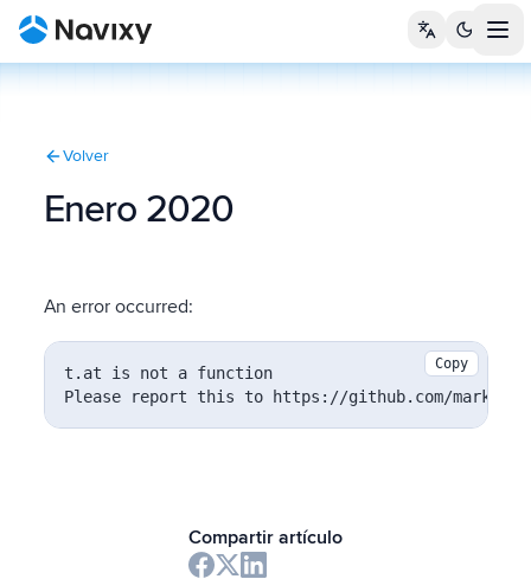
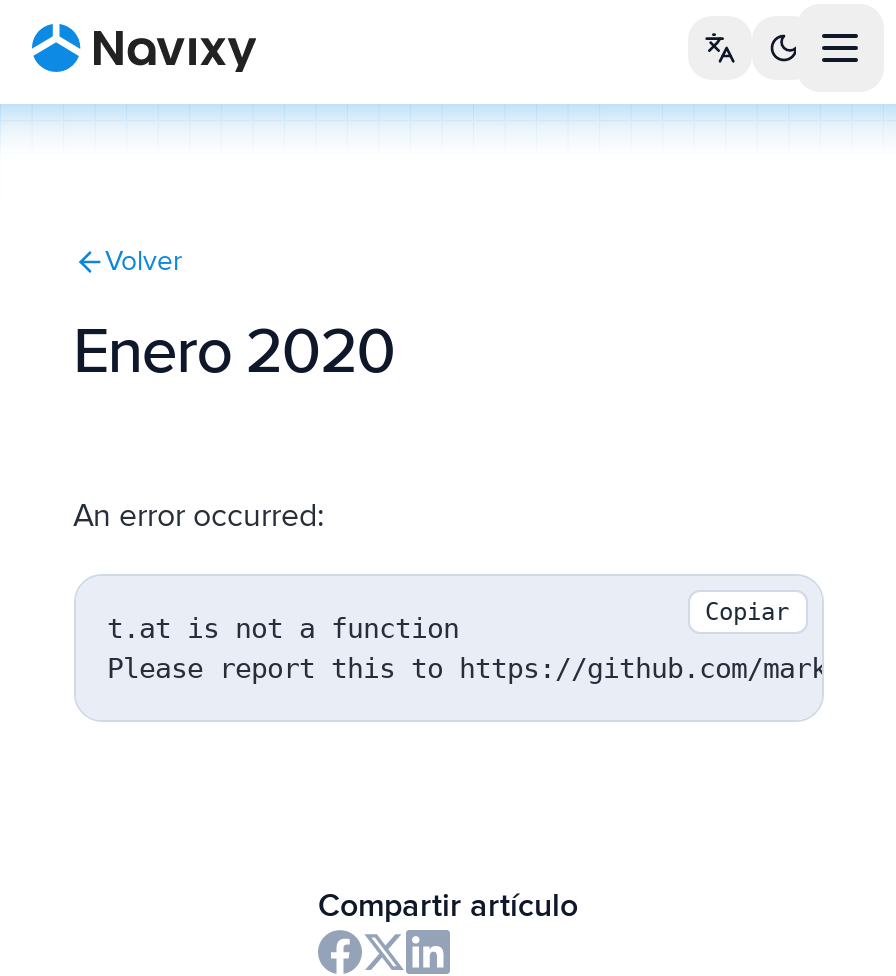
[434,355,468,372] Copy -> [705,598,789,626] Copiar

